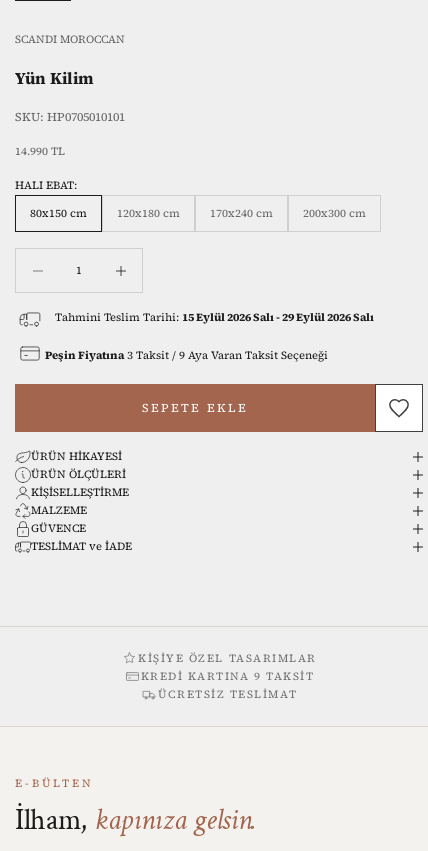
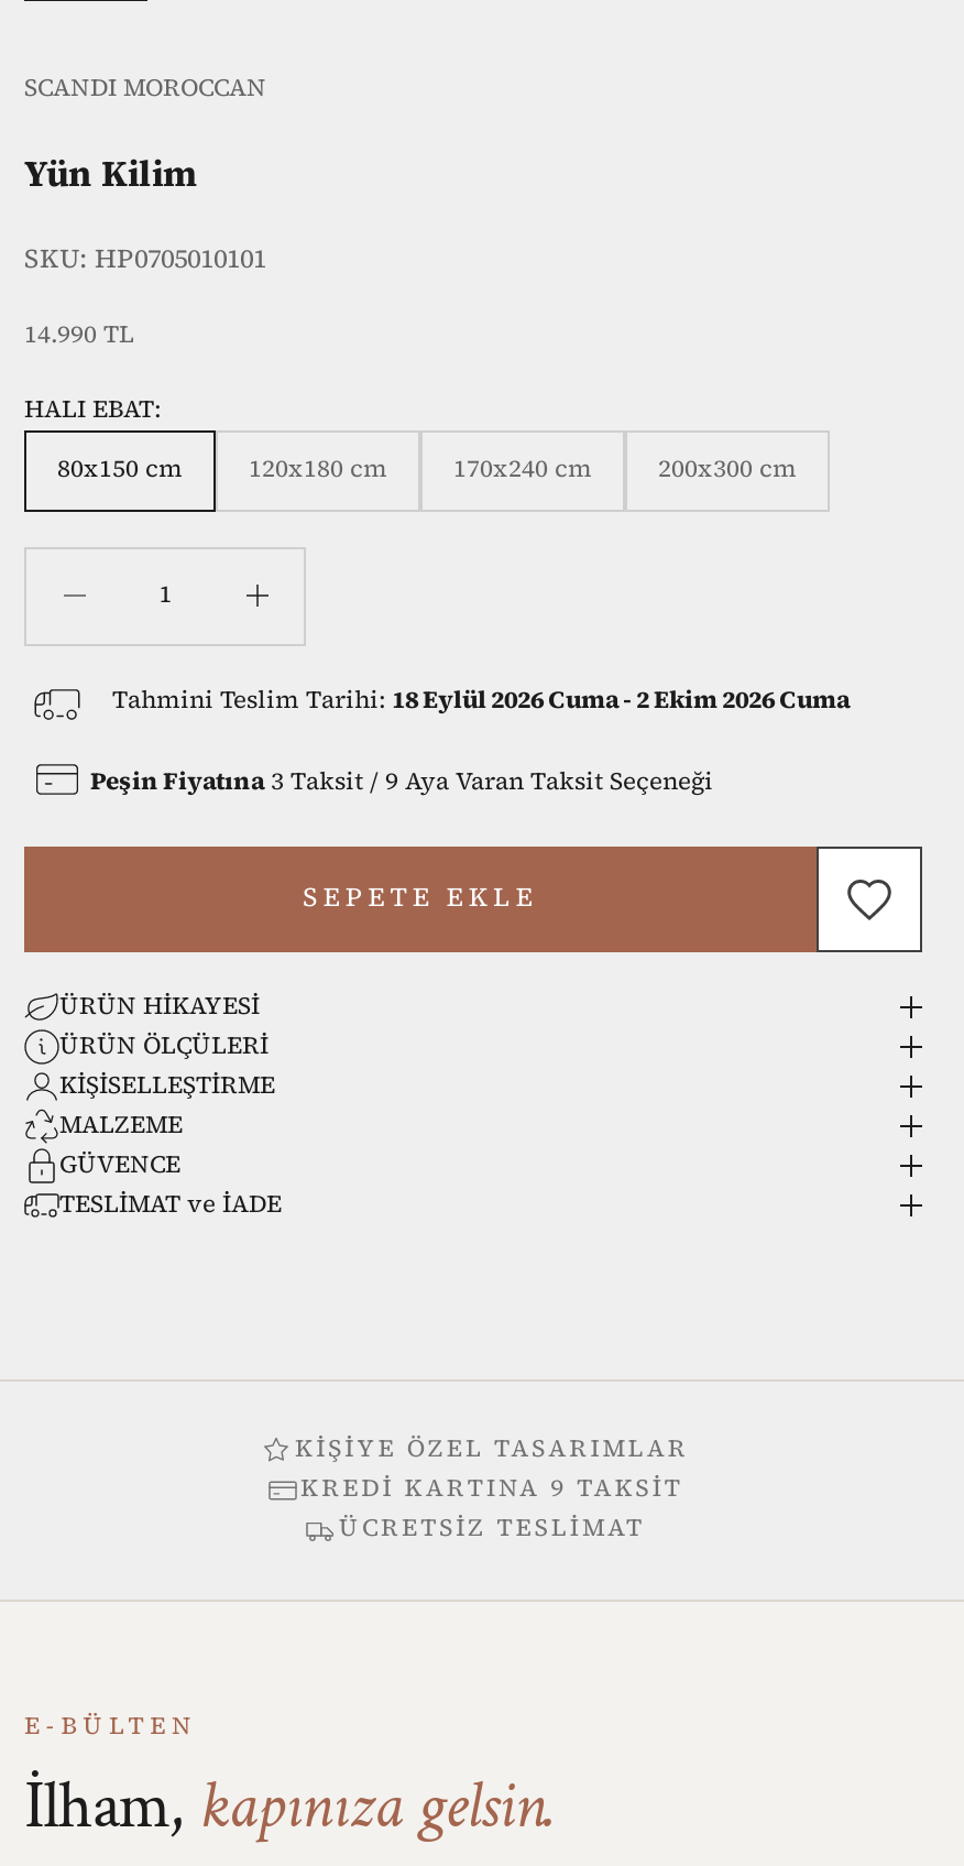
[55,310,374,325] Tahmini Teslim Tarihi: 15 Eylül 2026 Salı- 29 Eylül 2026 Salı -> [112,683,850,716] Tahmini Teslim Tarihi: 18 Eylül 2026 Cuma- 2 Ekim 2026 Cuma

